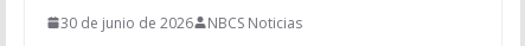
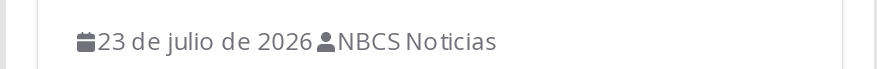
[60,13,302,33] 30 de junio de 2026 NBCS Noticias -> [97,24,497,58] 23 de julio de 2026 NBCS Noticias

